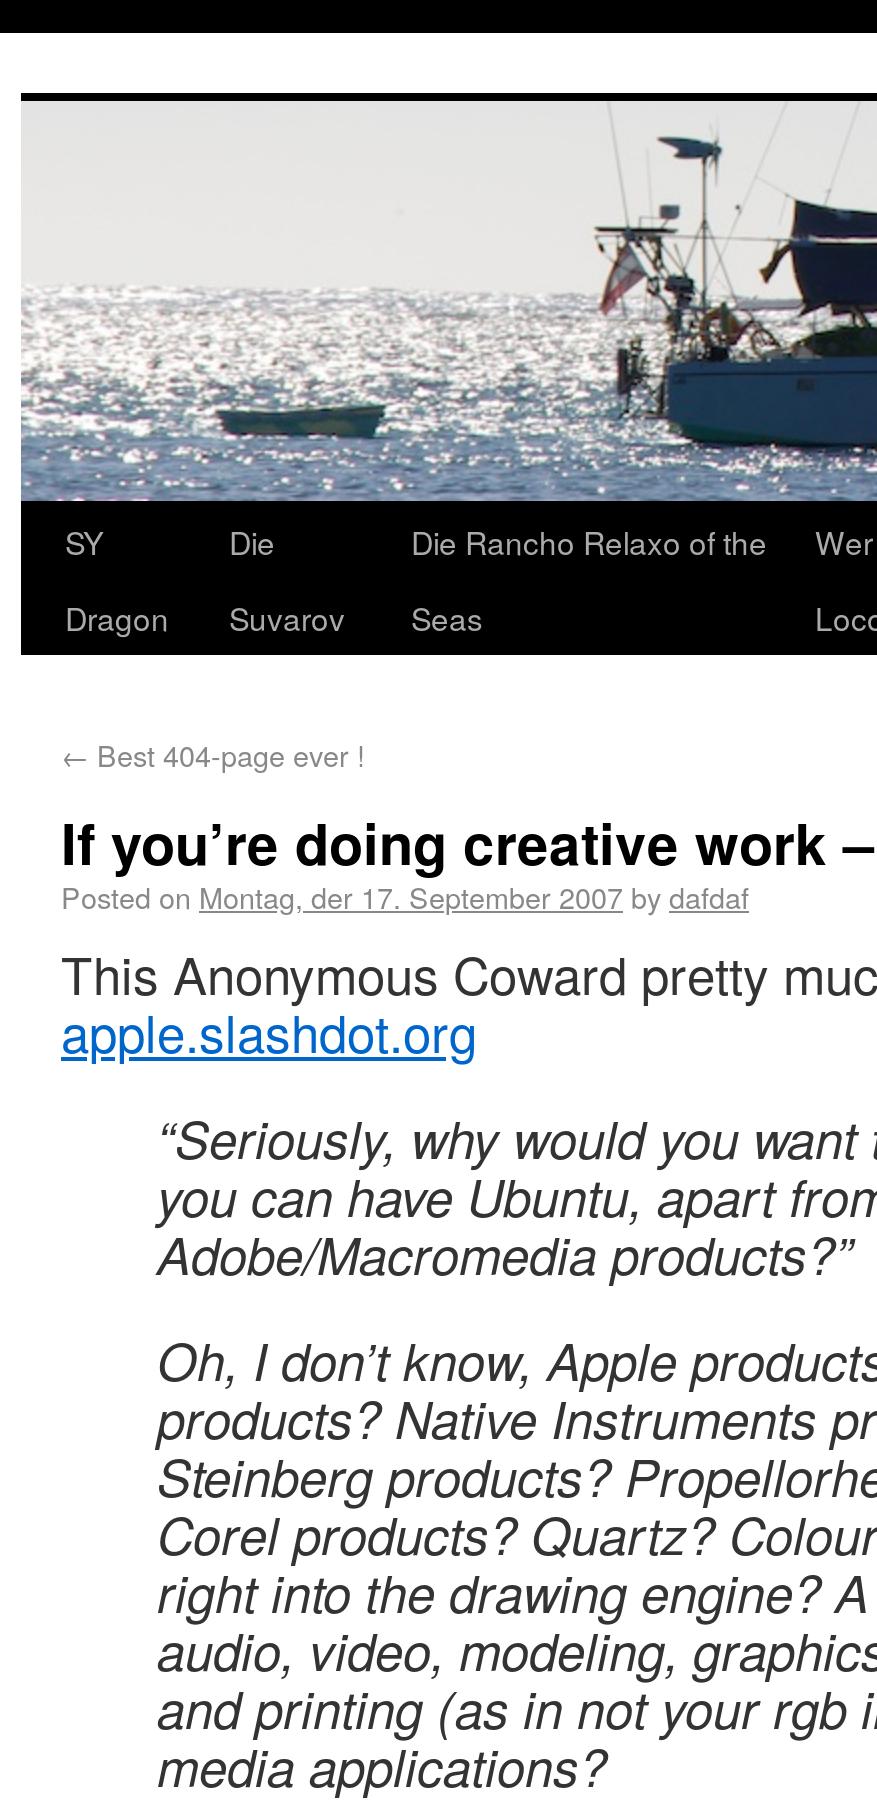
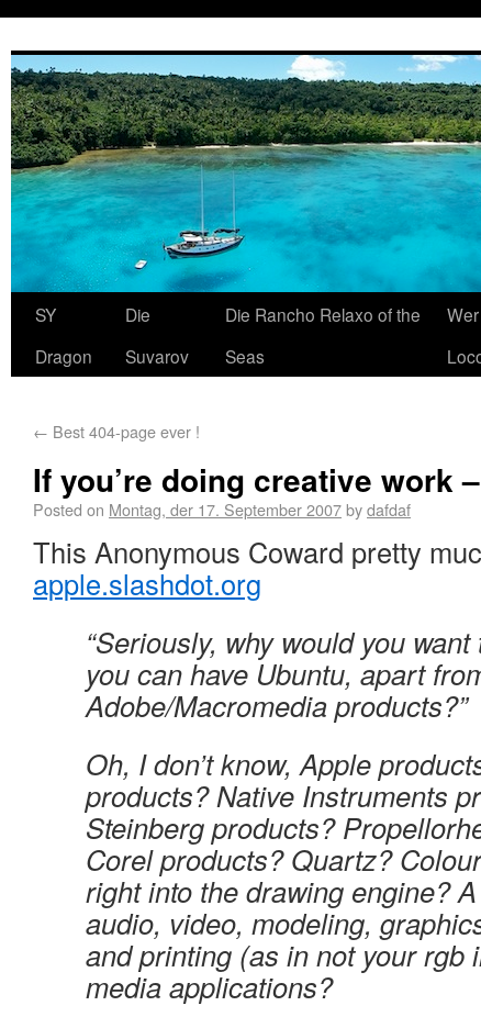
[19,101,871,503] [image] -> [10,55,478,293] [image]

